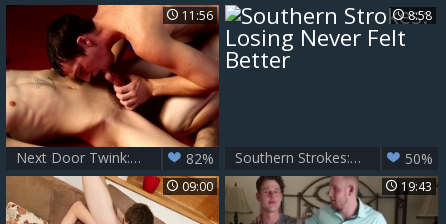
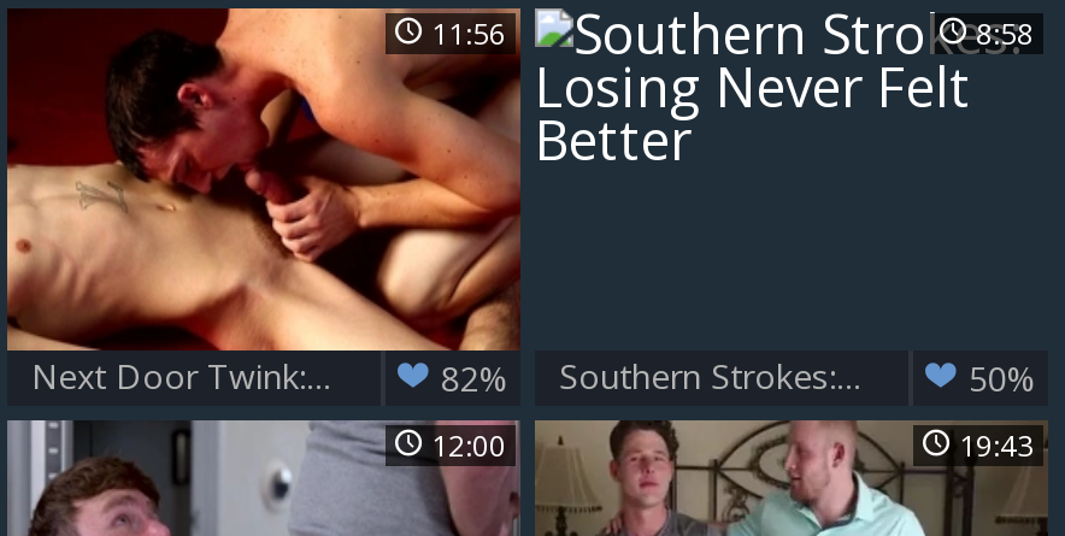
[182,178,213,195] 09:00 -> [431,425,506,466] 12:00

